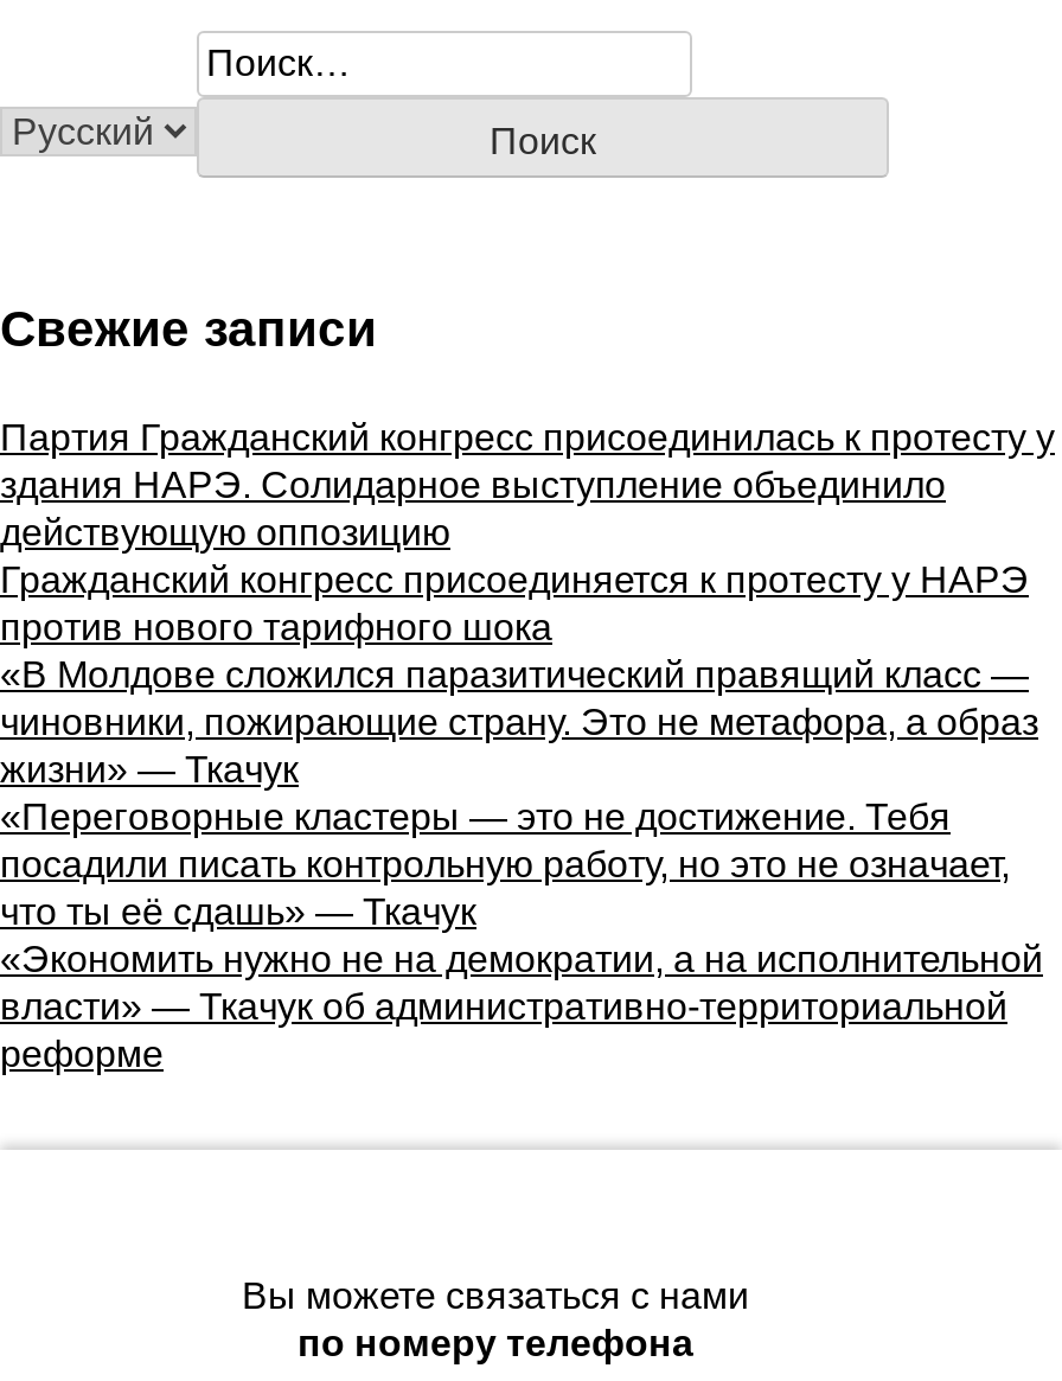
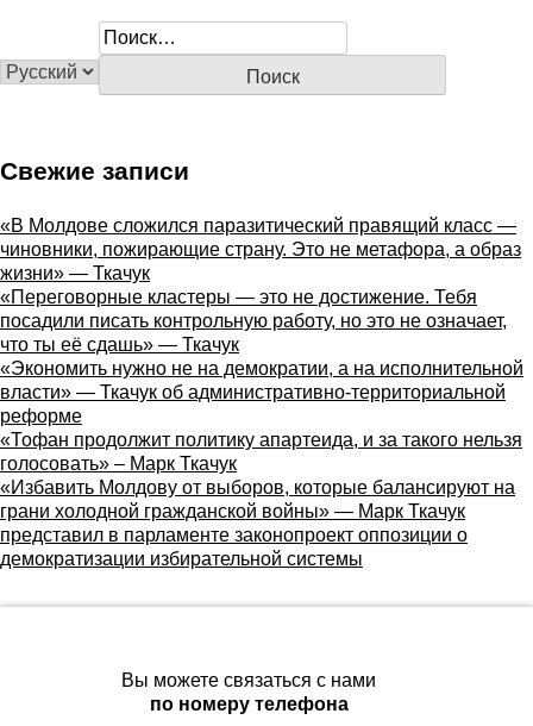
[0,417,1055,647] Партия Гражданский конгресс присоединилась к протесту у | здания НАРЭ. Солидарное выступление объединило | действующую оппозицию | Гражданский конгресс присоединяется к протесту у НАРЭ | против нового тарифного шока -> none
moved [0,654,1043,1074] -> [0,215,523,426]: «В Молдове сложился паразитический правящий класс — | чиновники, пожирающие страну. Это не метафора, а образ | жизни» — Ткачук | ... | власти» — Ткачук об административно-территориальной | реформе
none -> [0,430,522,569] «Тофан продолжит политику апартеида, и за такого нельзя | голосовать» – Марк Ткачук | «Избавить Молдову от выборов, которые балансируют на | грани холодной гражданской войны» — Марк Ткачук | представил в парламенте законопроект оппозиции о | демократизации избирательной системы

